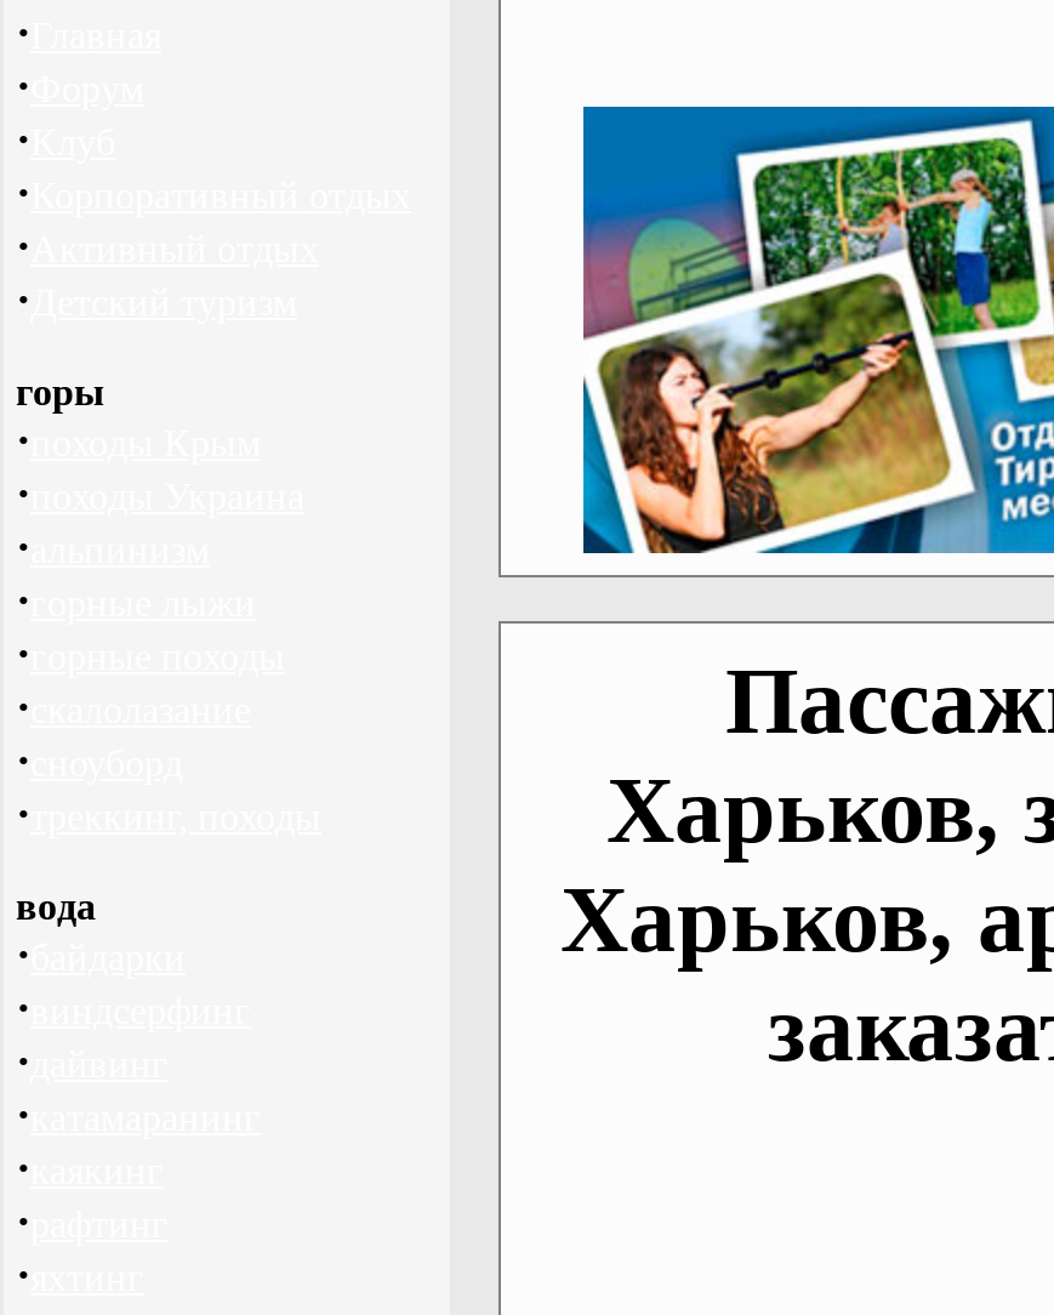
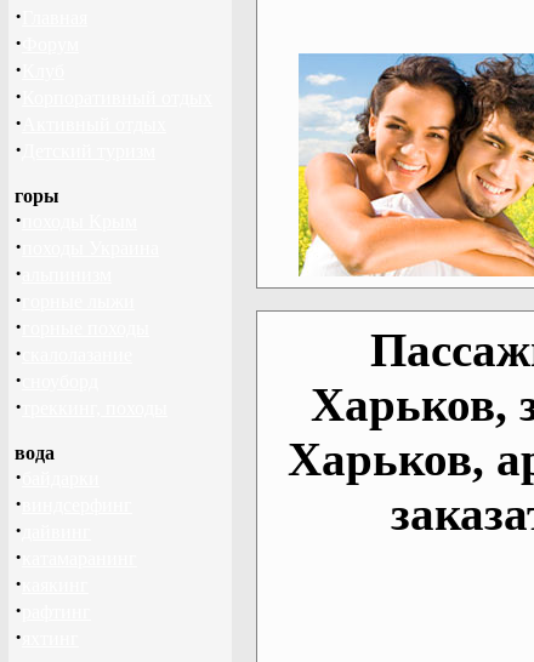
[581,107,1047,556] [image] -> [297,52,530,278] [image]

